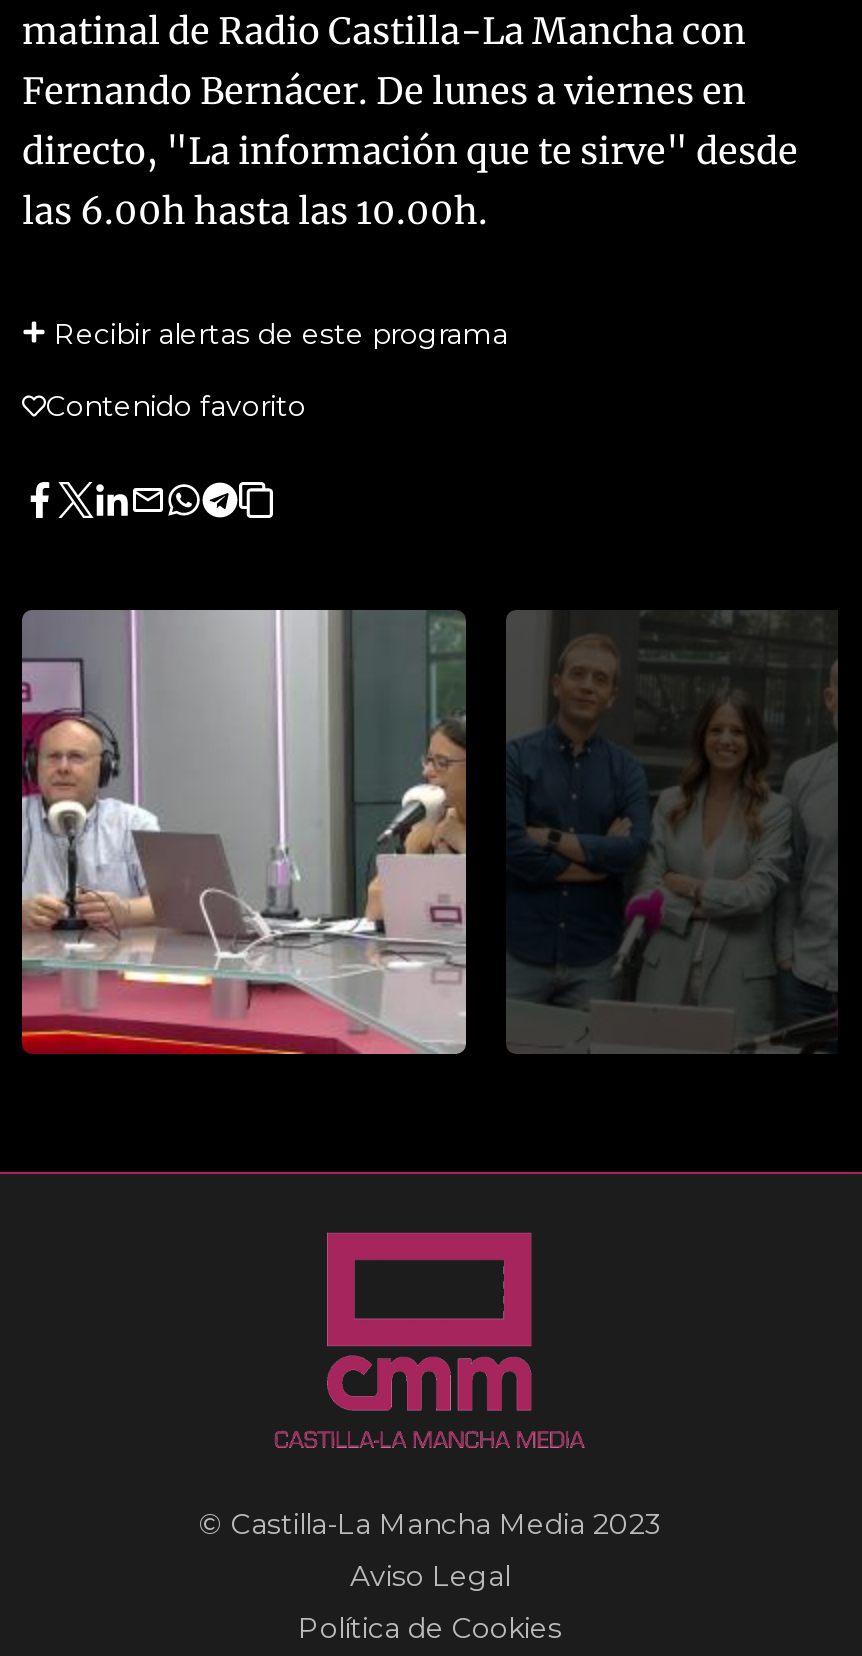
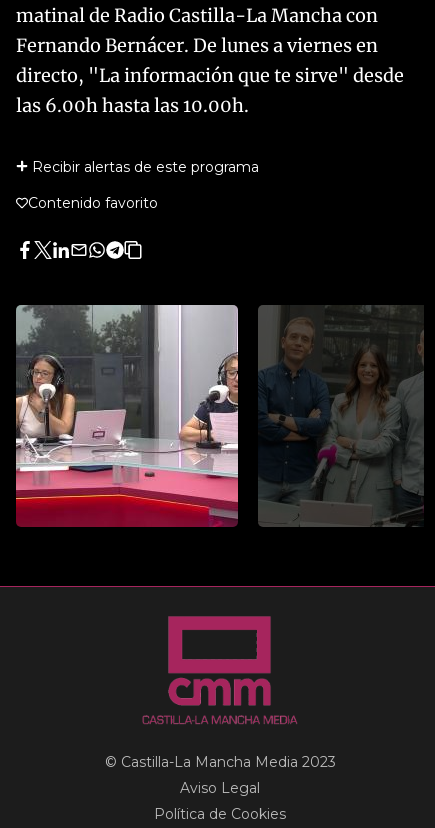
[20,610,468,1056] [image] -> [15,305,239,528] [image]

